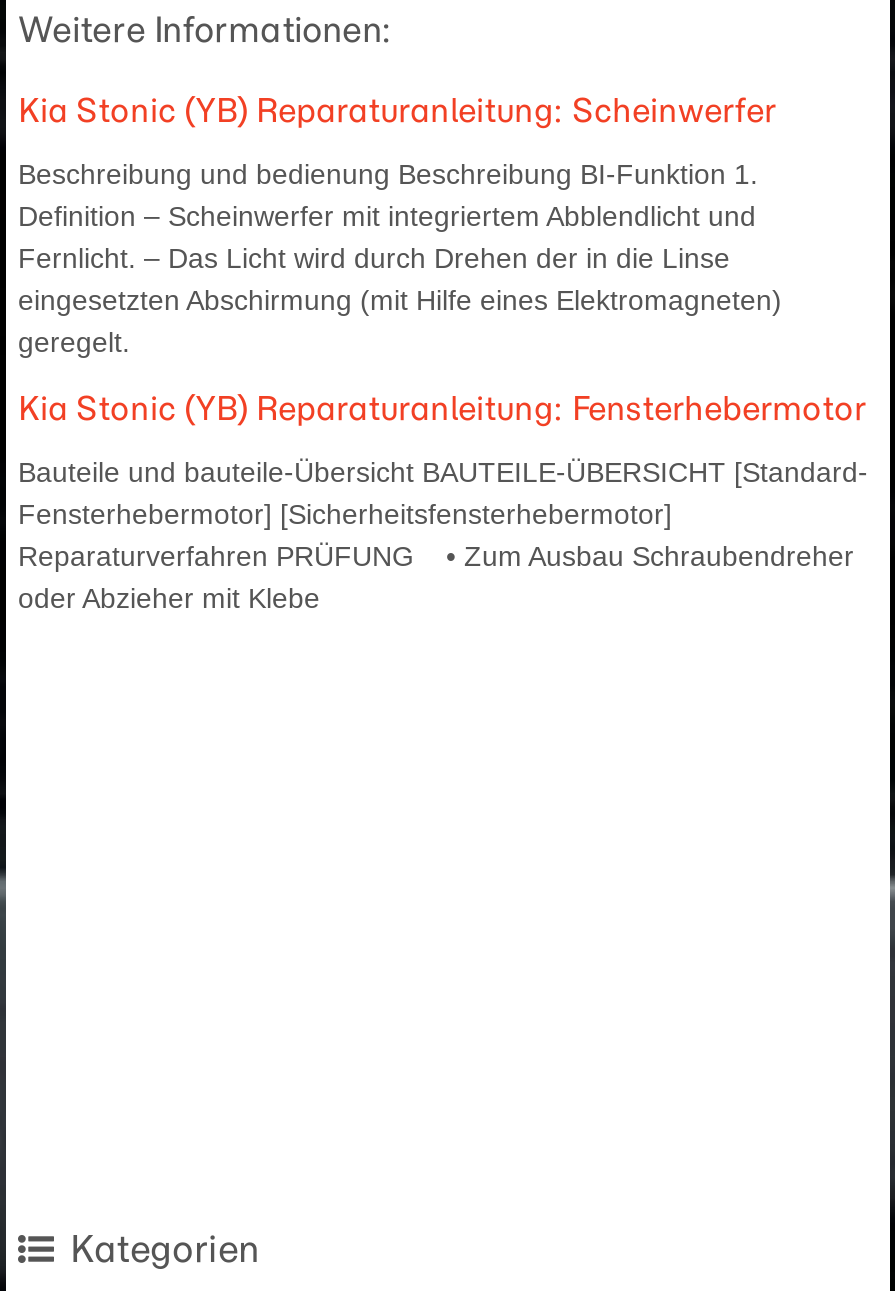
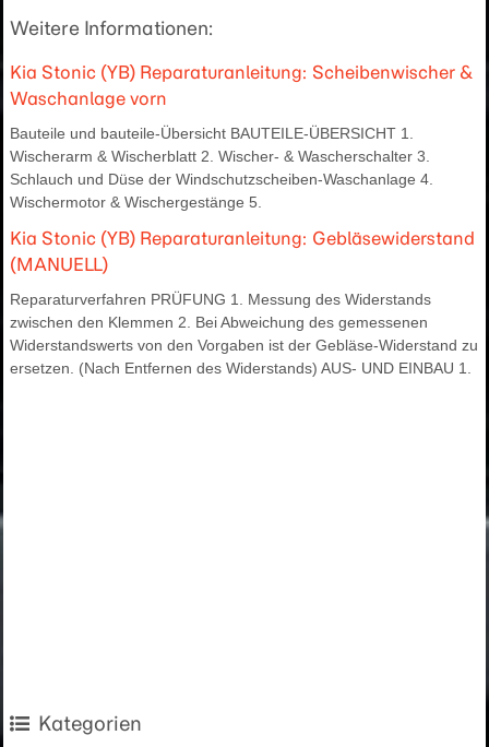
[18,90,776,130] Kia Stonic (YB) Reparaturanleitung: Scheinwerfer -> [10,61,473,109] Kia Stonic (YB) Reparaturanleitung: Scheibenwischer & | Waschanlage vorn
[18,158,782,358] Beschreibung und bedienung Beschreibung BI-Funktion 1. | Definition – Scheinwerfer mit integriertem Abblendlicht und | Fernlicht. – Das Licht wird durch Drehen der in die Linse | eingesetzten Abschirmung (mit Hilfe eines Elektromagneten) | geregelt. -> [10,124,433,211] Bauteile und bauteile-Übersicht BAUTEILE-ÜBERSICHT 1. | Wischerarm & Wischerblatt 2. Wischer- & Wascherschalter 3. | Schlauch und Düse der Windschutzscheiben-Waschanlage 4. | Wischermotor & Wischergestänge 5.
[18,388,866,428] Kia Stonic (YB) Reparaturanleitung: Fensterhebermotor -> [10,227,475,275] Kia Stonic (YB) Reparaturanleitung: Gebläsewiderstand | (MANUELL)
[18,456,868,614] Bauteile und bauteile-Übersicht BAUTEILE-ÜBERSICHT [Standard- | Fensterhebermotor] [Sicherheitsfensterhebermotor] | Reparaturverfahren PRÜFUNG • Zum Ausbau Schraubendreher | oder Abzieher mit Klebe -> [10,290,478,377] Reparaturverfahren PRÜFUNG 1. Messung des Widerstands | zwischen den Klemmen 2. Bei Abweichung des gemessenen | Widerstandswerts von den Vorgaben ist der Gebläse-Widerstand zu | ersetzen. (Nach Entfernen des Widerstands) AUS- UND EINBAU 1.

